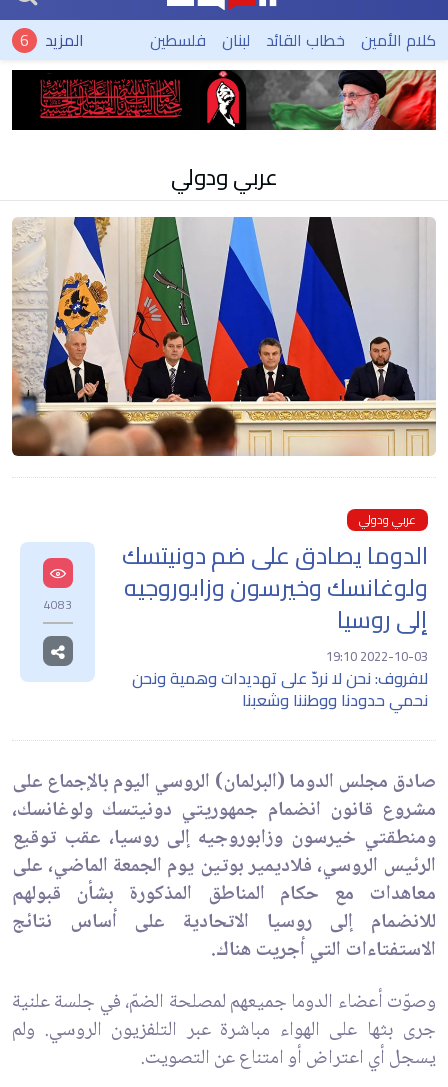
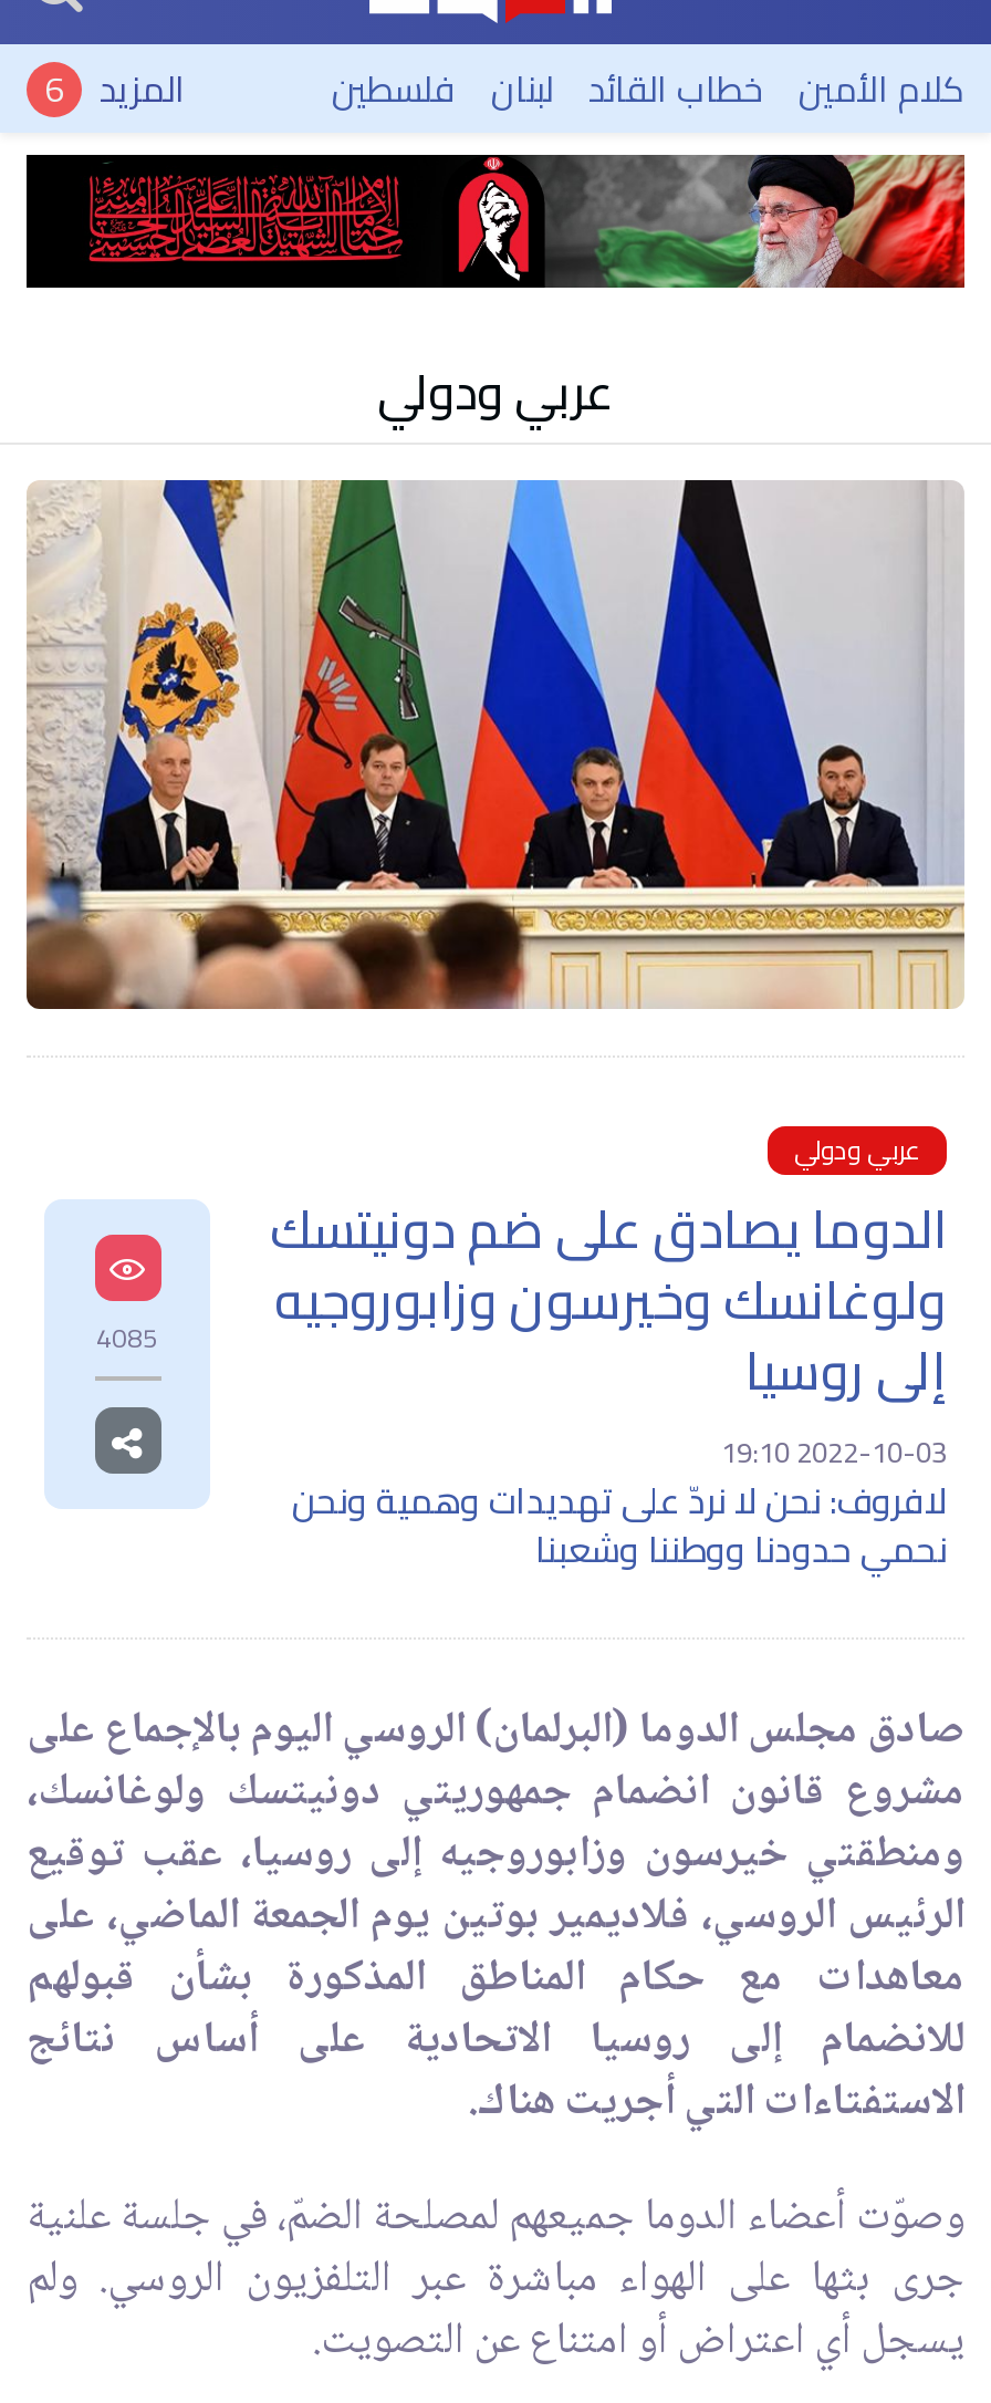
[43,593,71,616] 4083 -> [96,1313,158,1364] 4085

